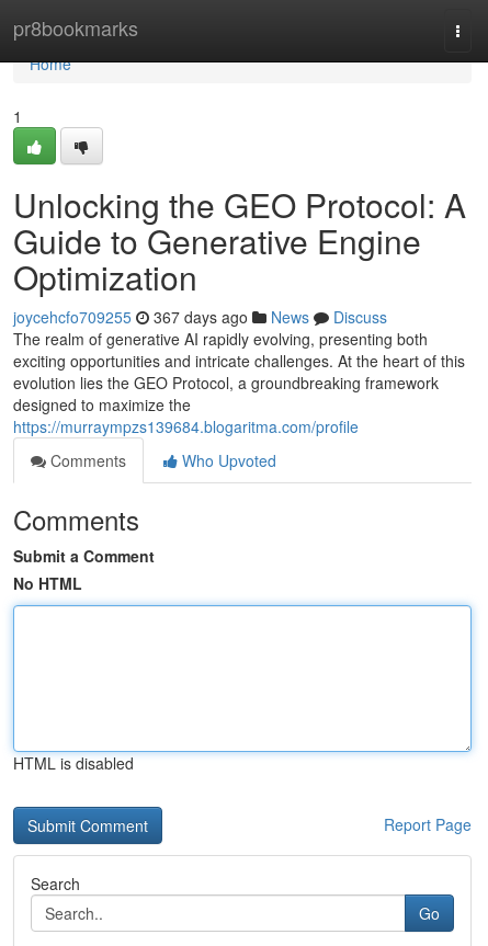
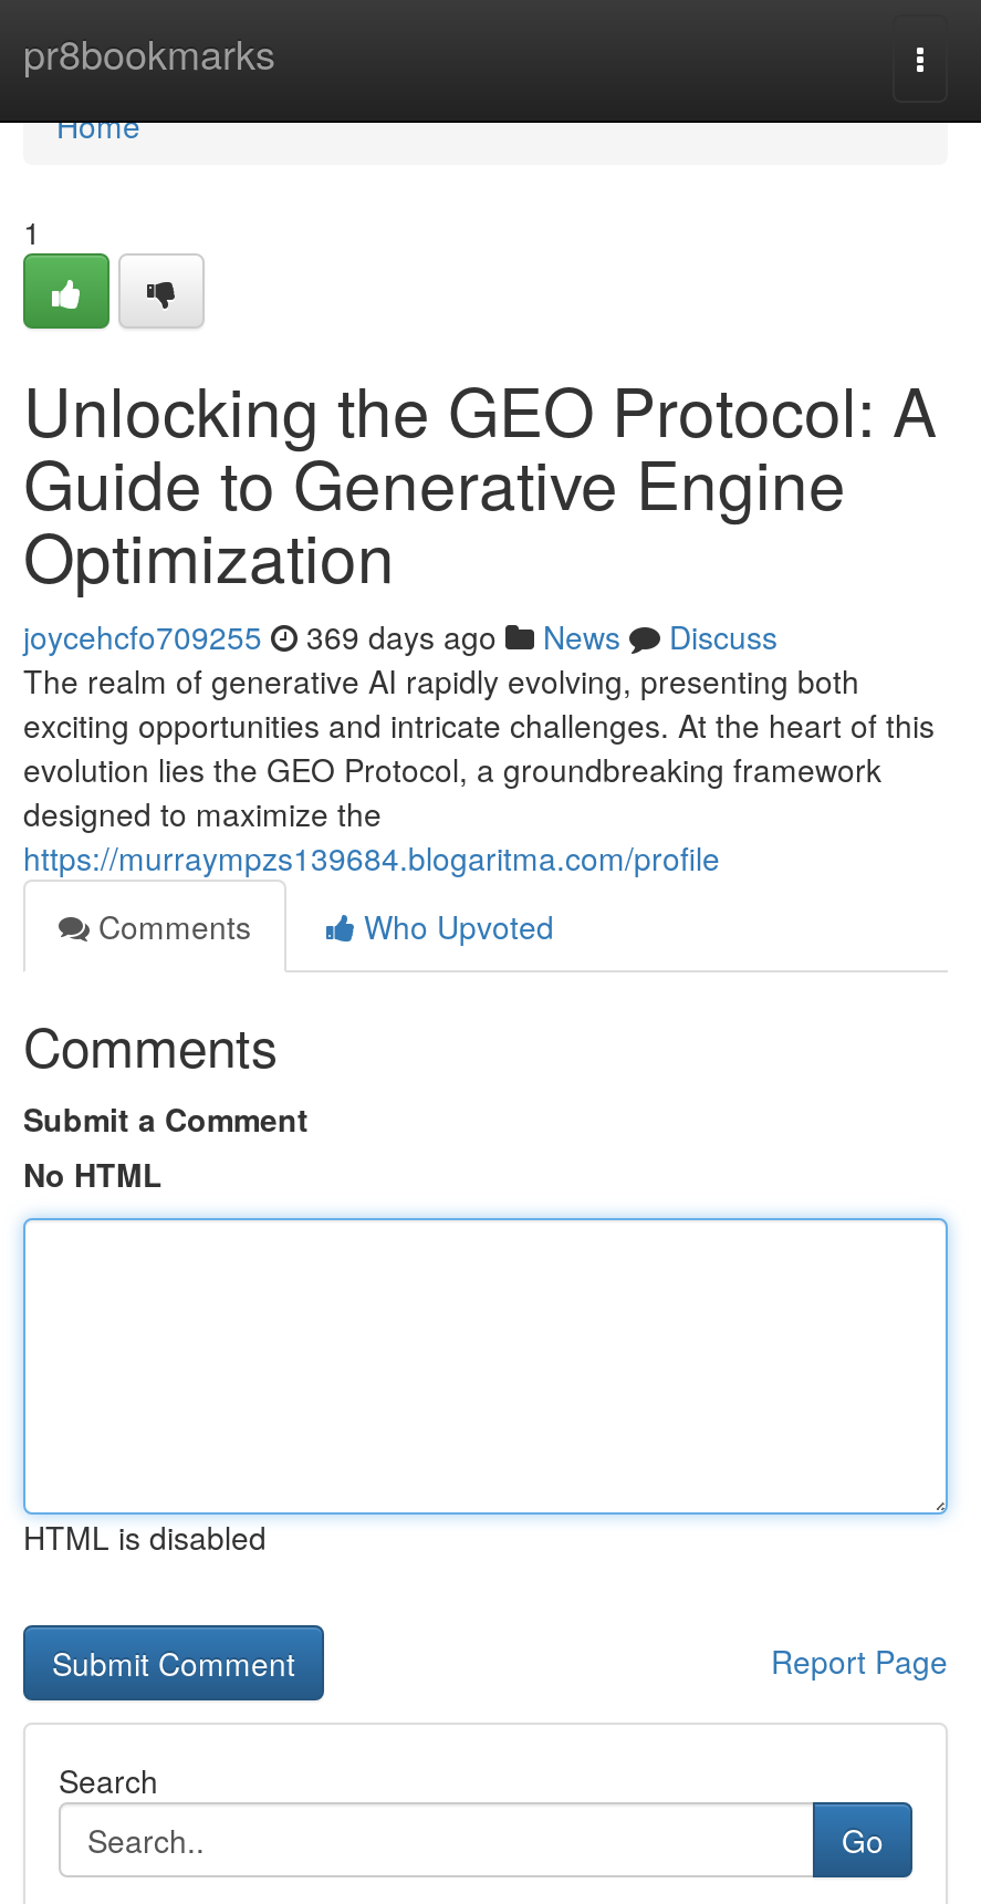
[13,306,387,328] joycehcfo709255 367 days ago News Discuss -> [23,614,778,658] joycehcfo709255 369 days ago News Discuss

